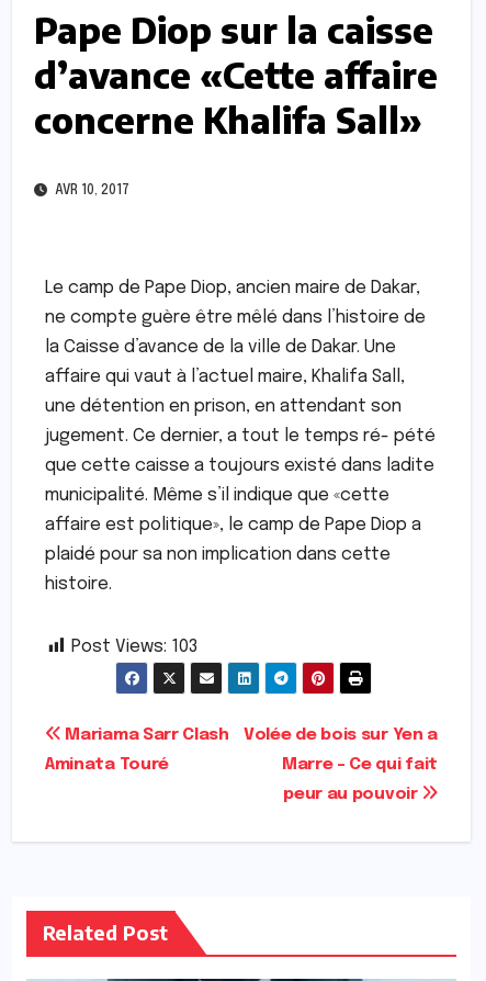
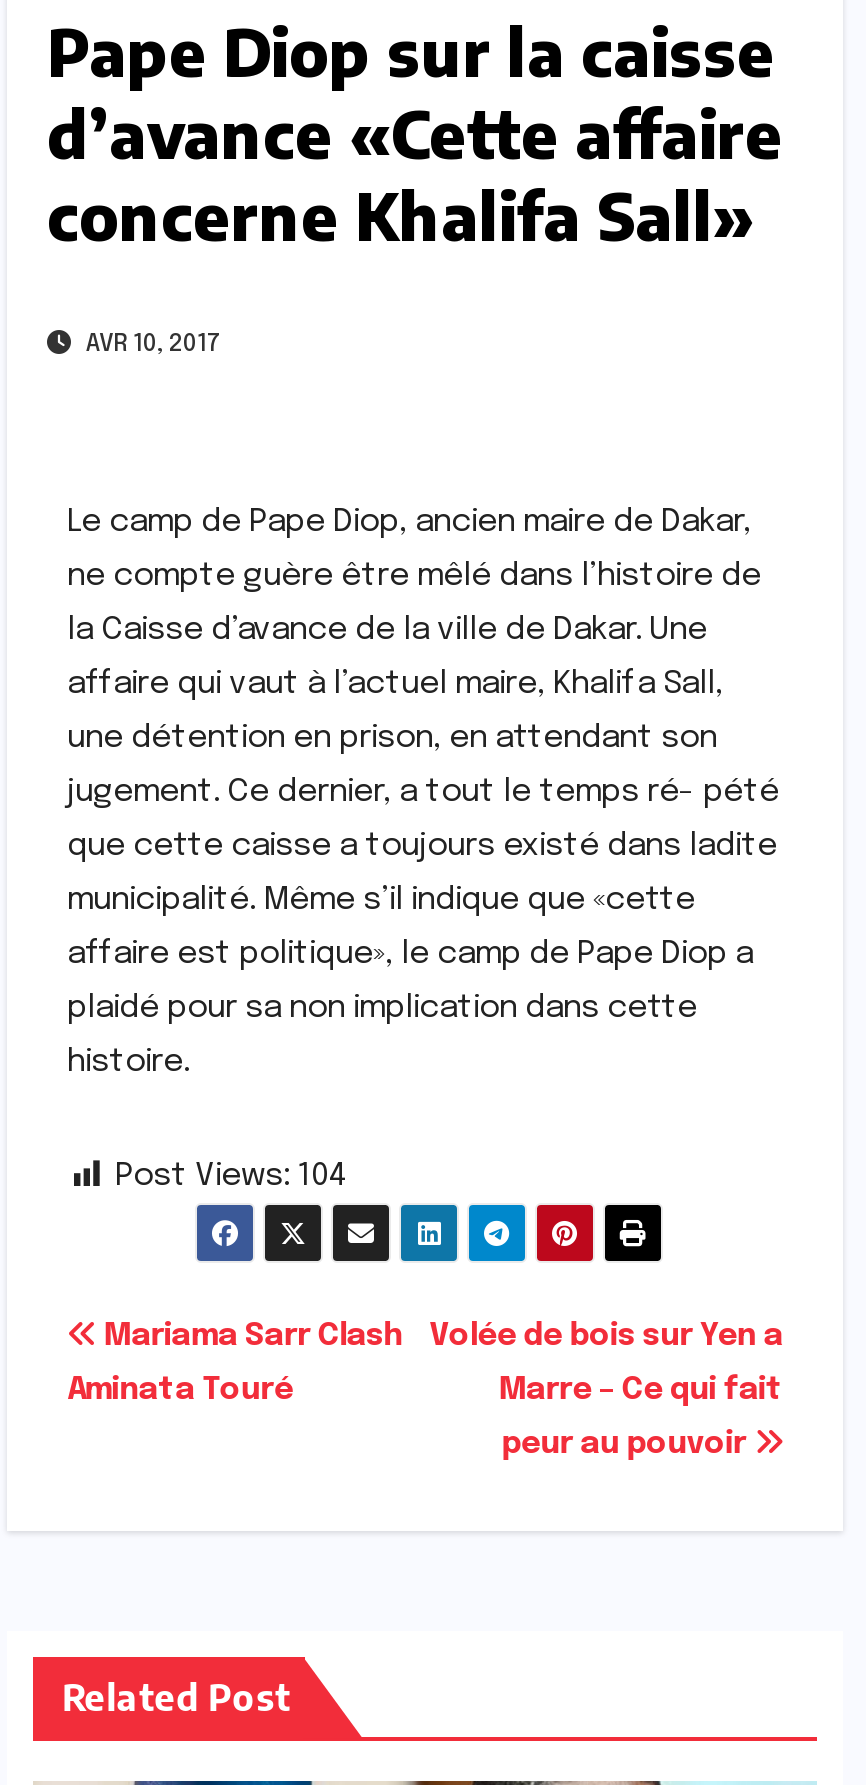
[71,638,197,656] Post Views: 103 -> [115,1159,349,1193] Post Views: 104

